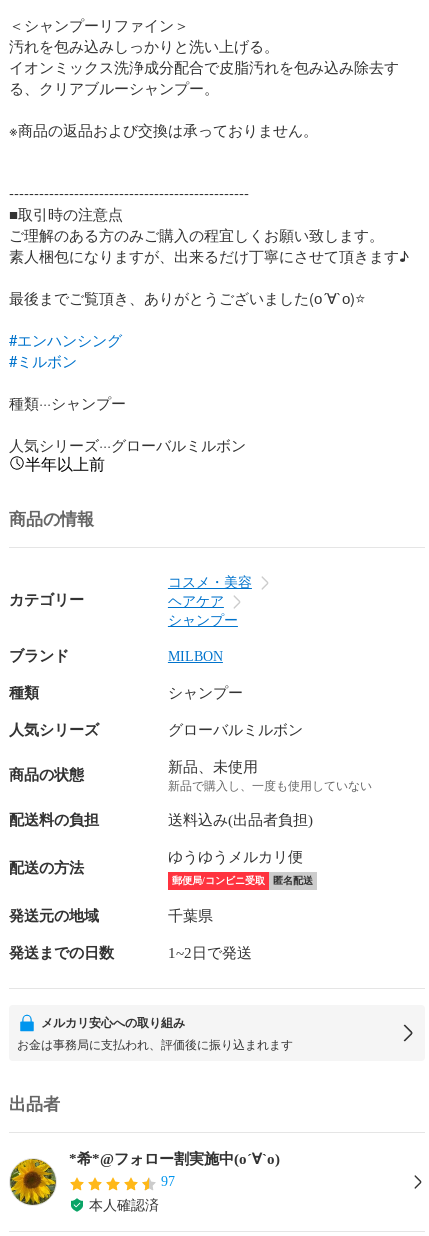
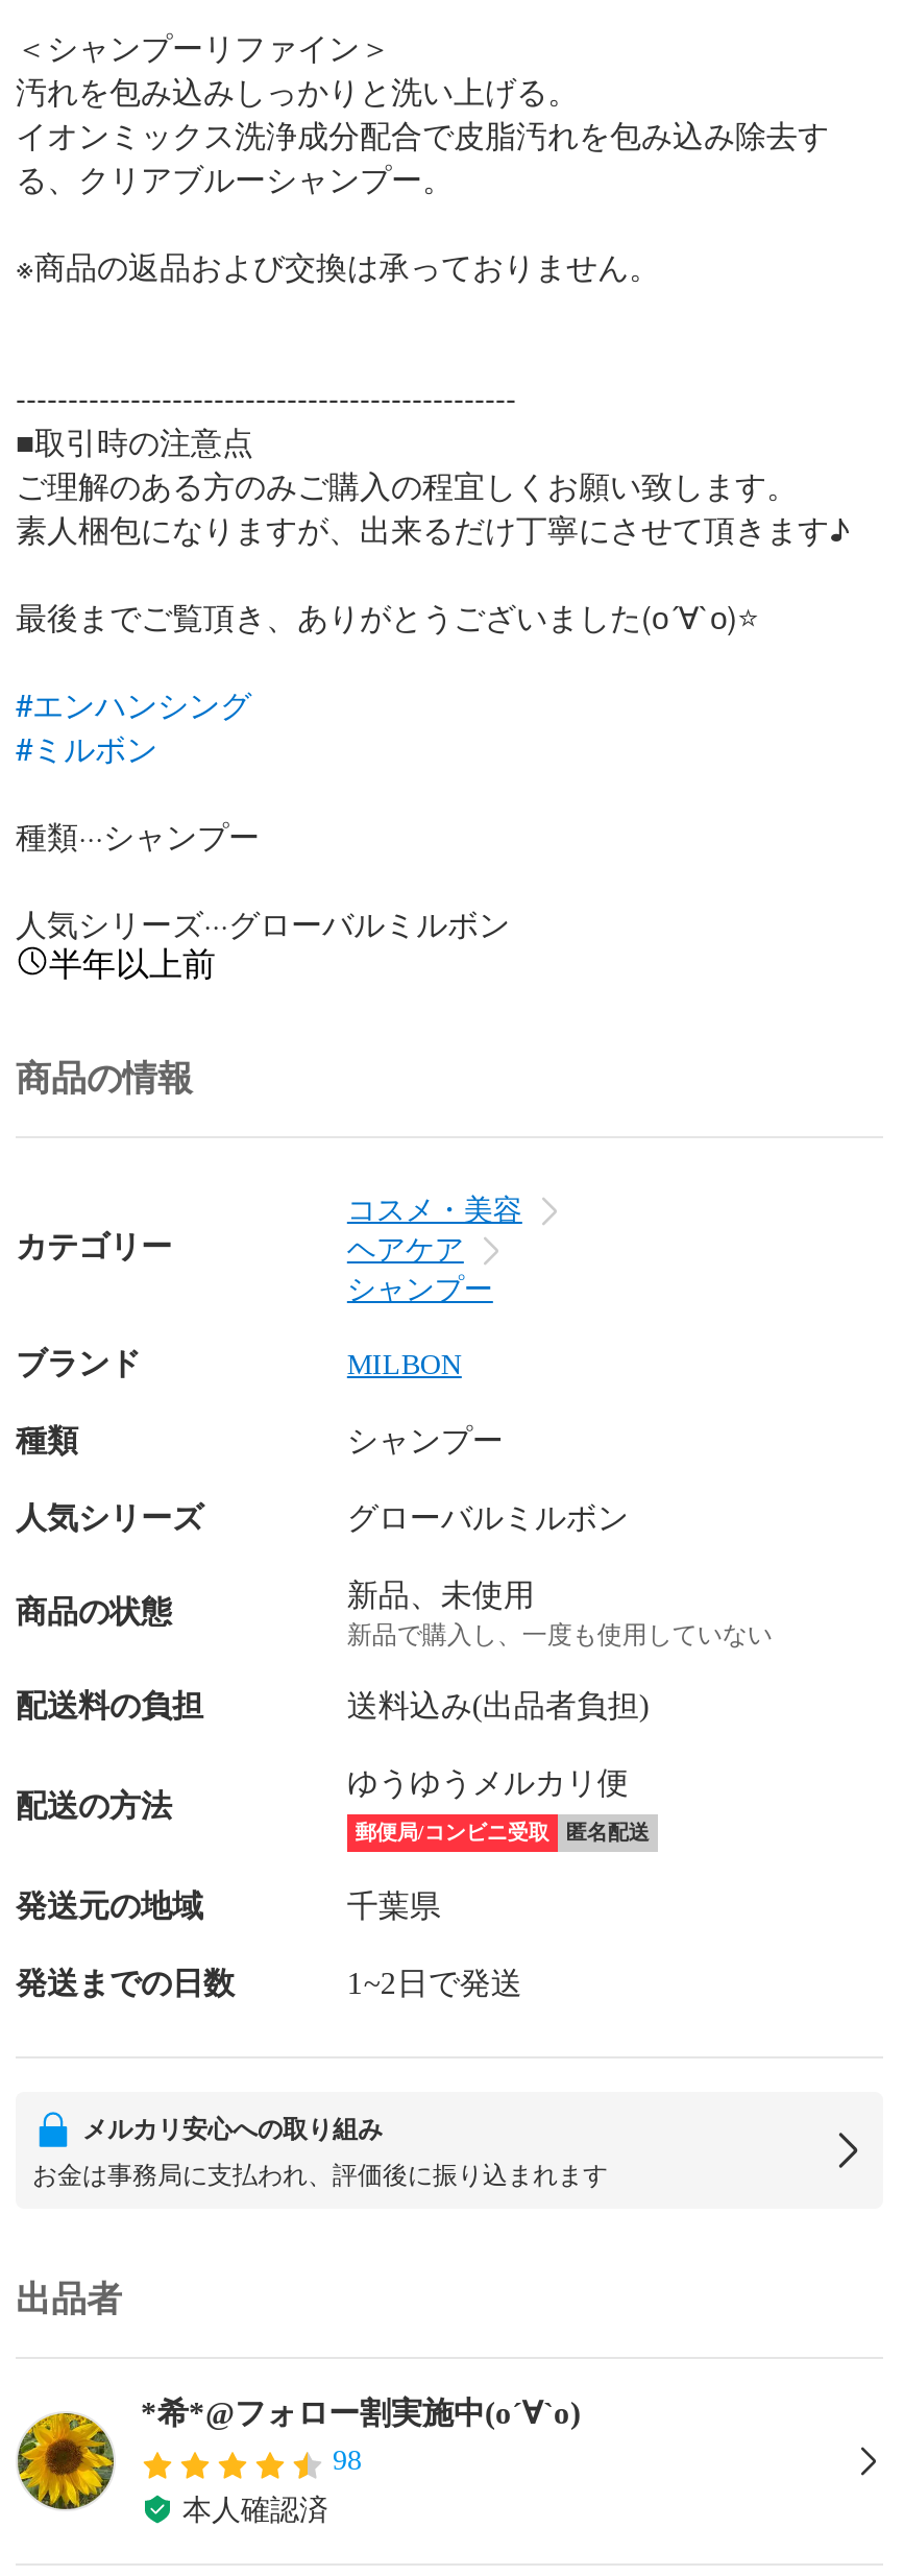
[161,1174,175,1189] 97 -> [333,2444,362,2475] 98

